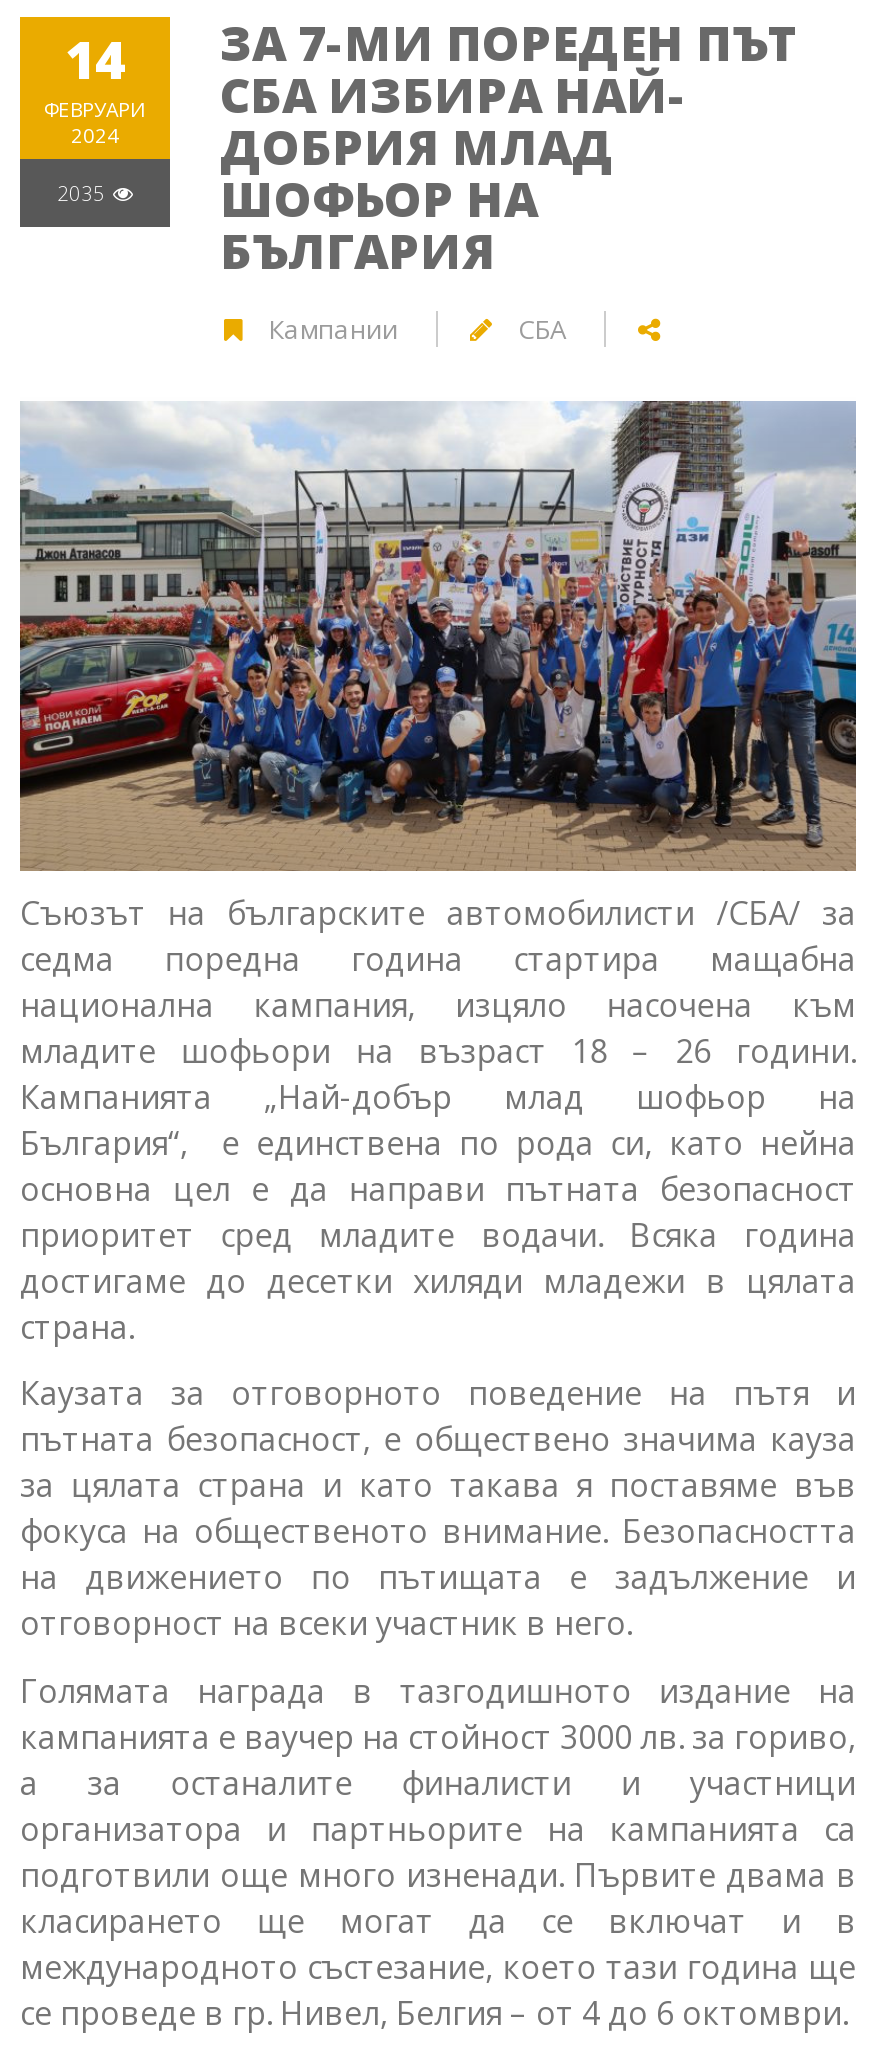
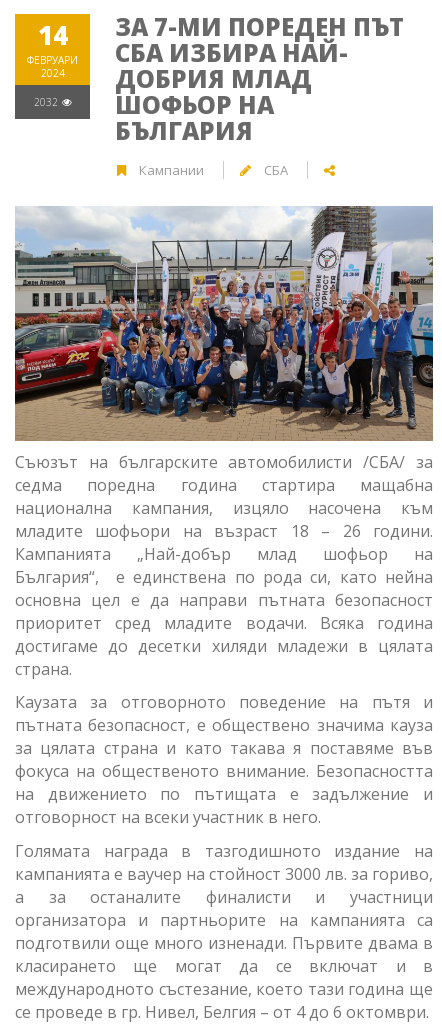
[57,179,111,207] 2035 -> [33,95,60,109] 2032

